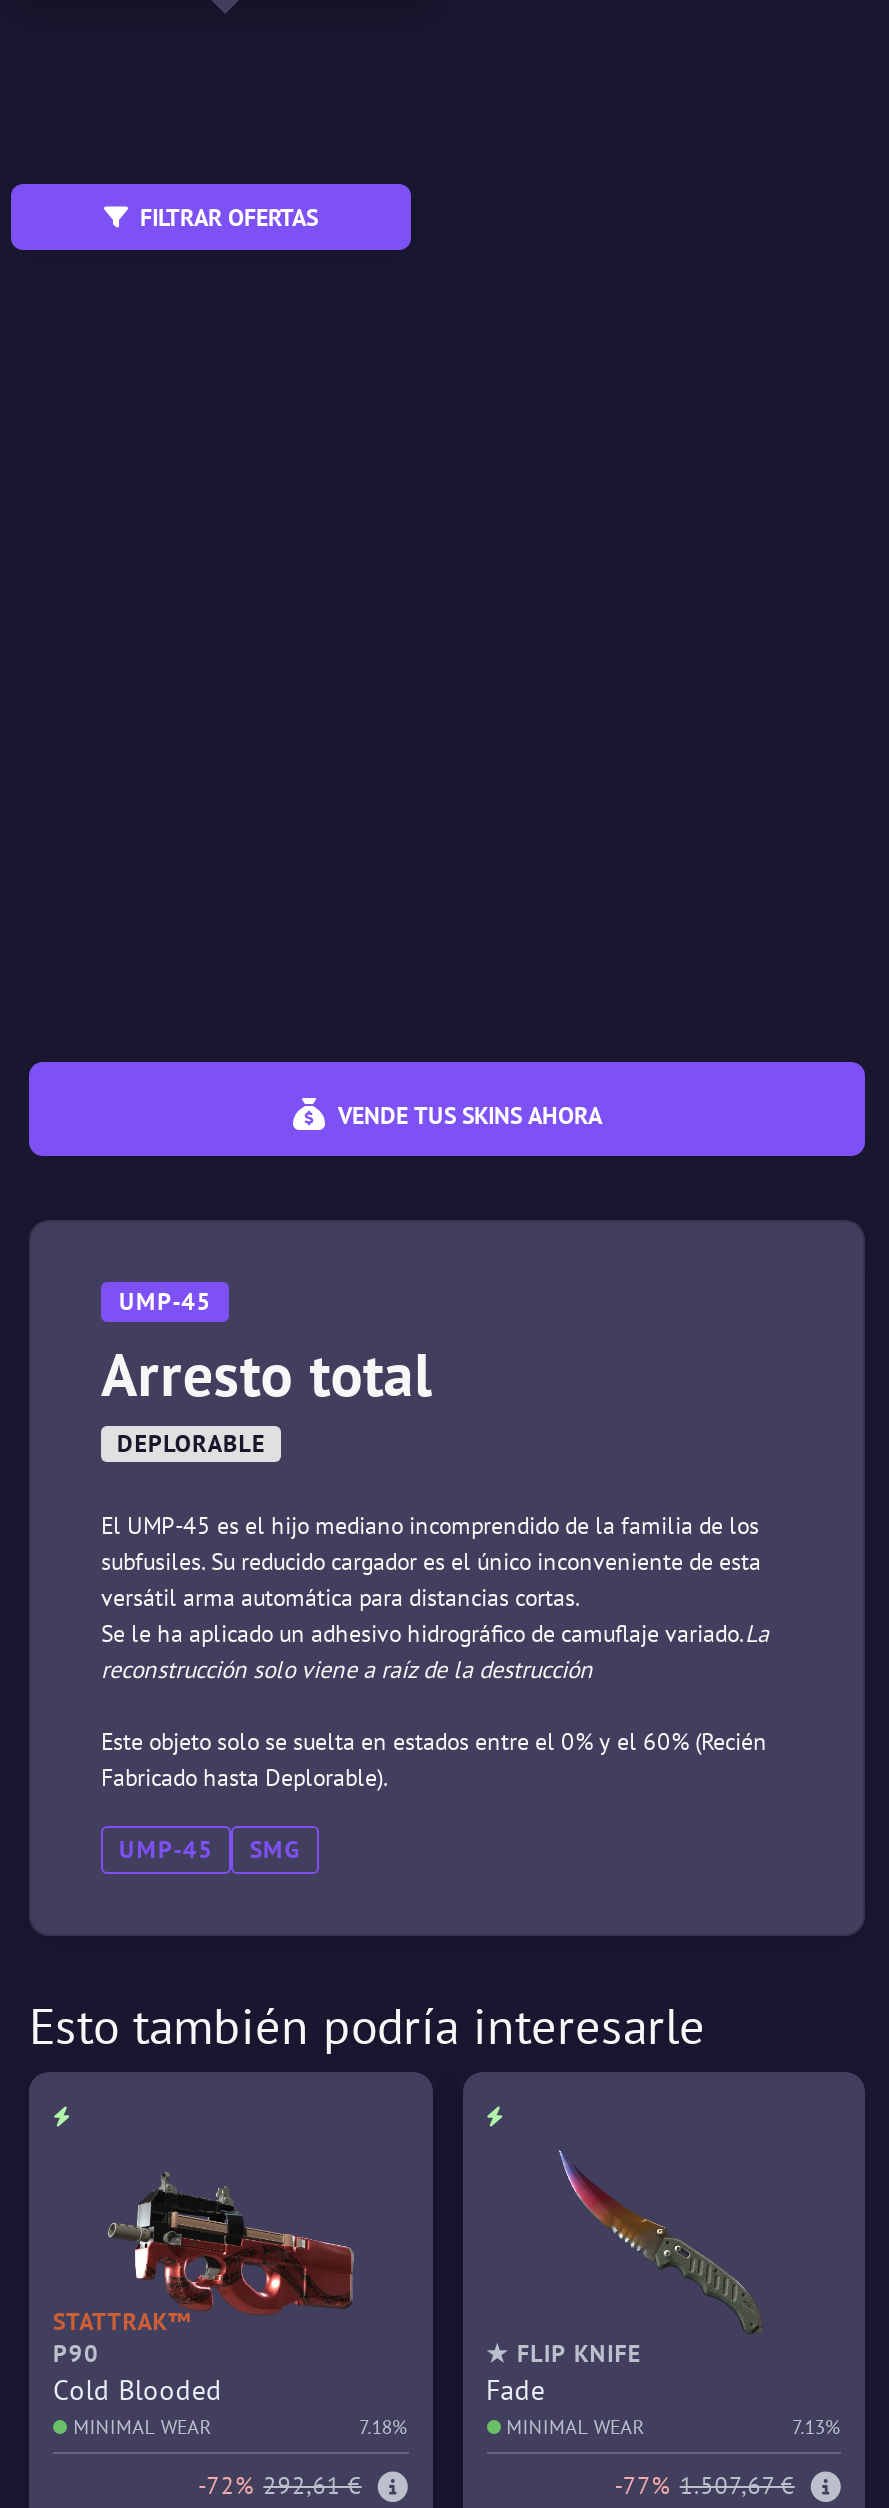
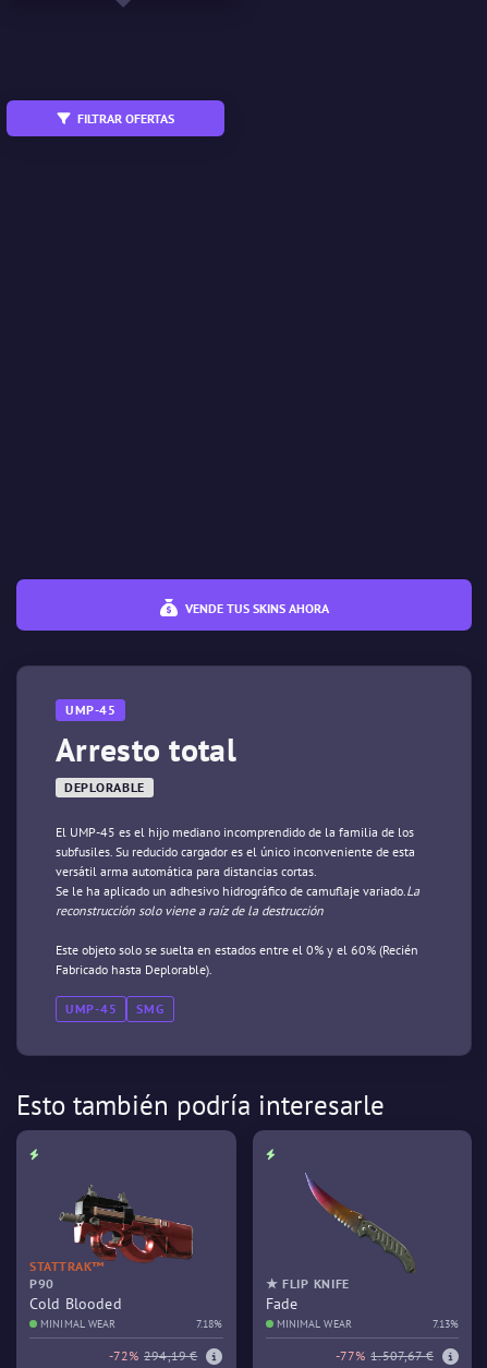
[198,2470,362,2500] -72% 292,61 € -> [108,1347,198,1364] -72% 294,19 €

